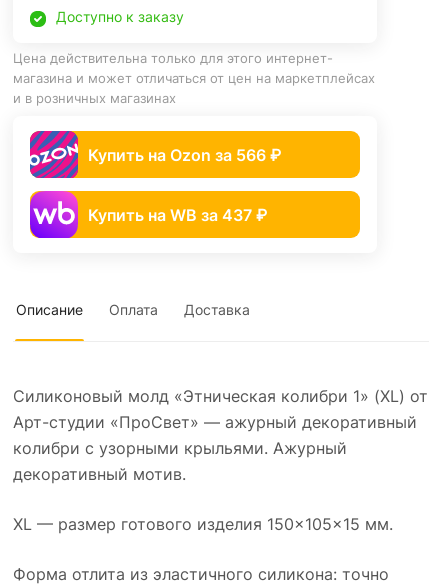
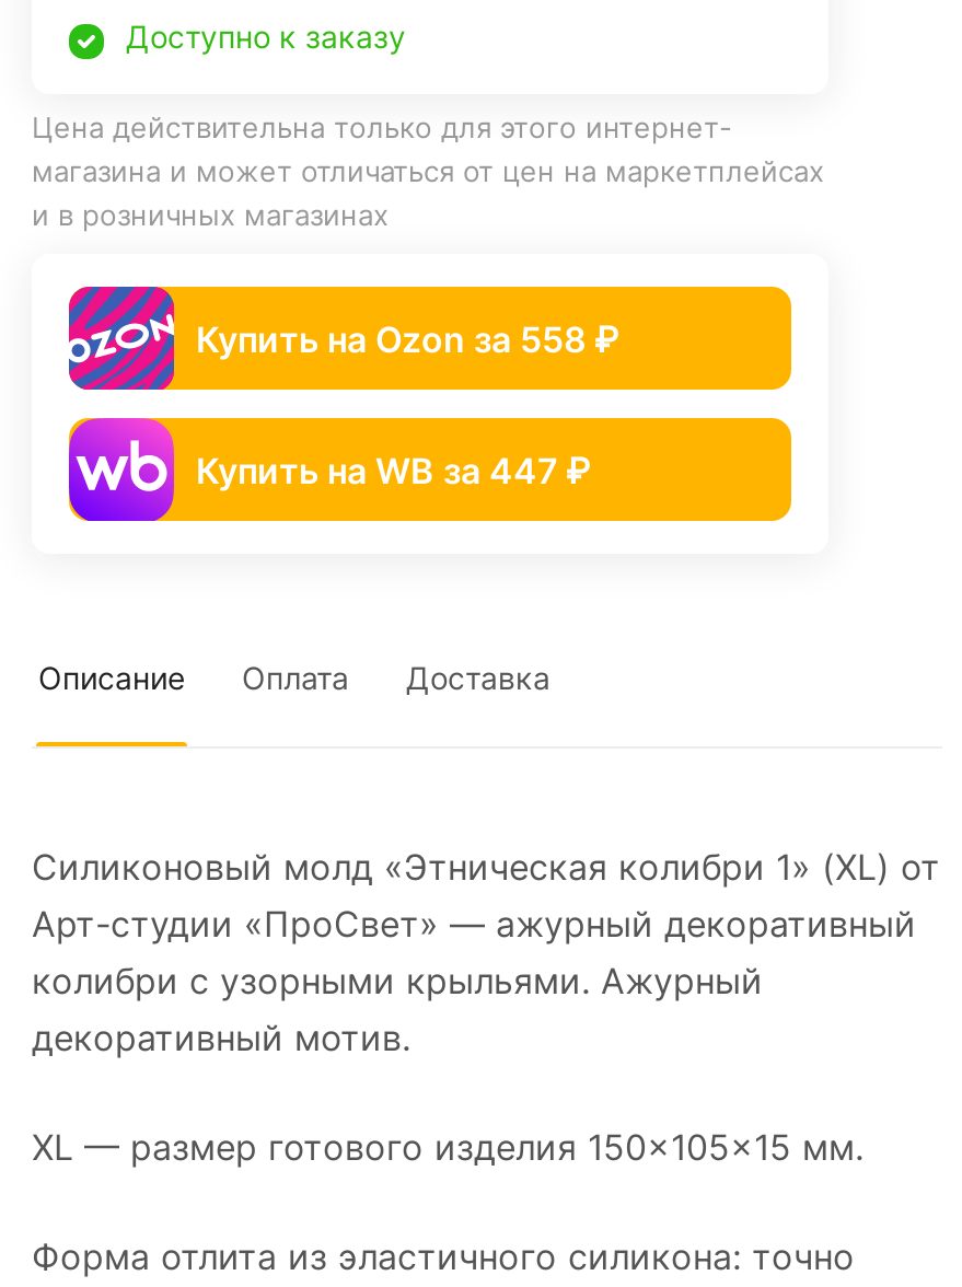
[88,145,281,165] Купить на Ozon за 566 ₽ -> [196,317,618,361] Купить на Ozon за 558 ₽
[88,205,267,225] Купить на WB за 437 ₽ -> [196,448,590,492] Купить на WB за 447 ₽

